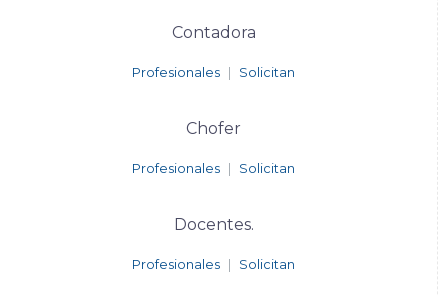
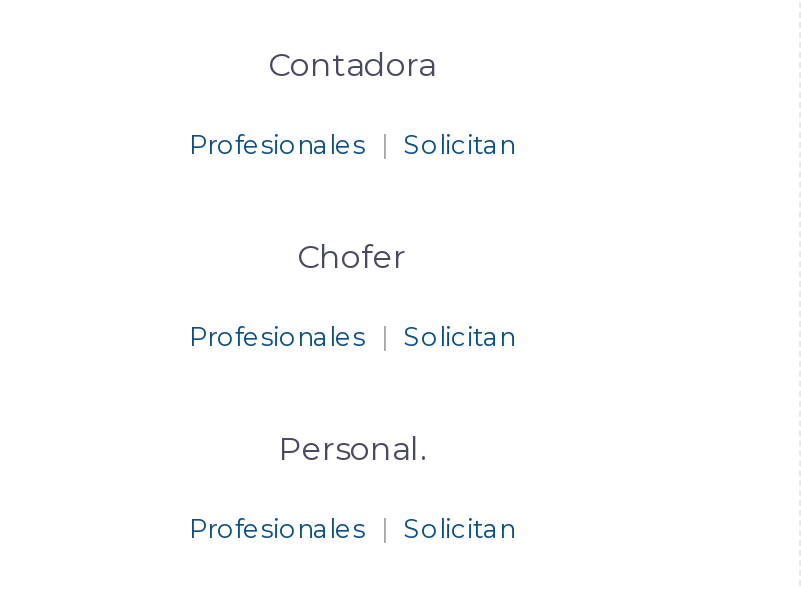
[173,215,253,234] Docentes. -> [278,430,426,468] Personal.

